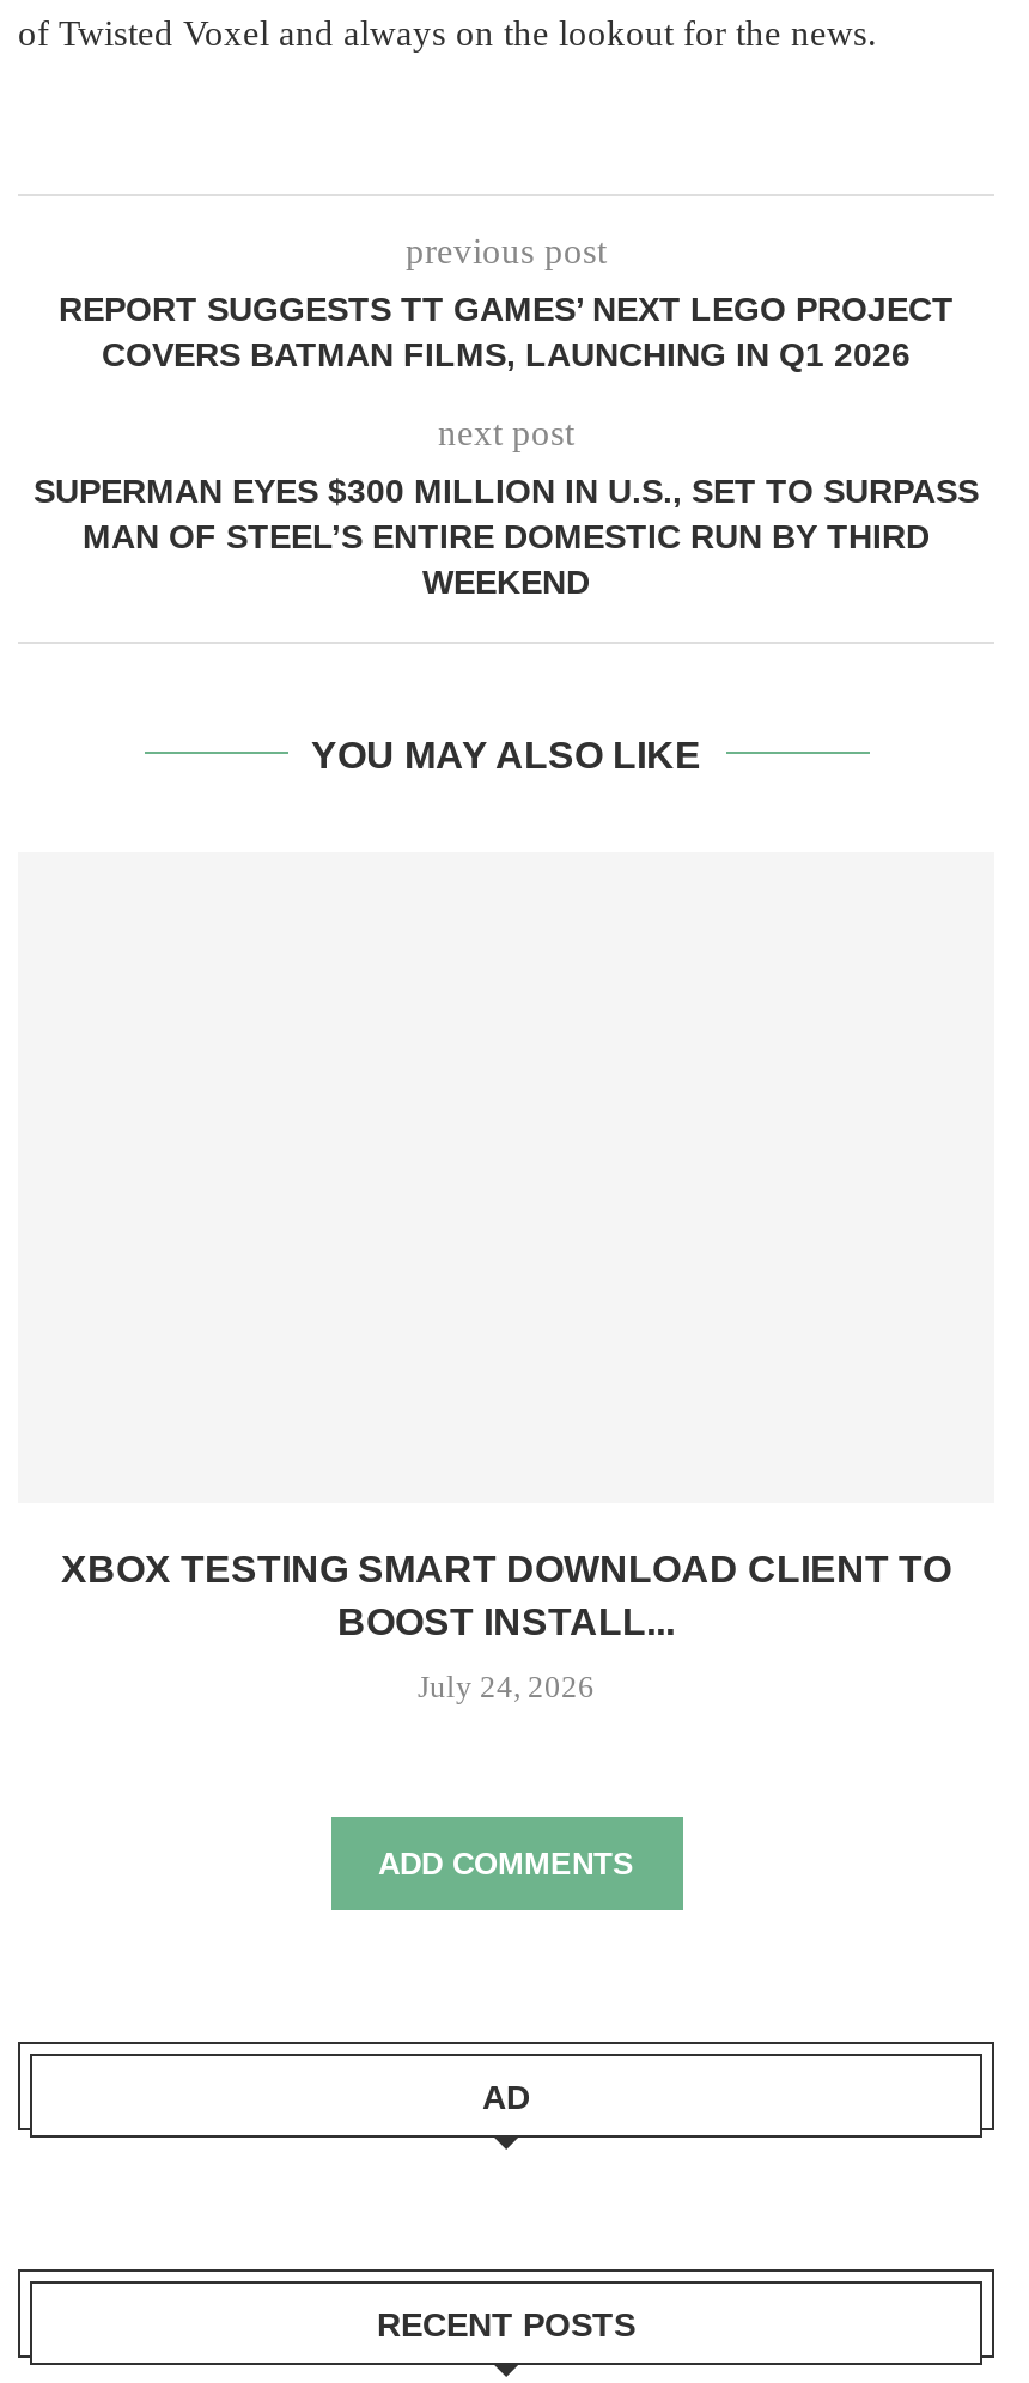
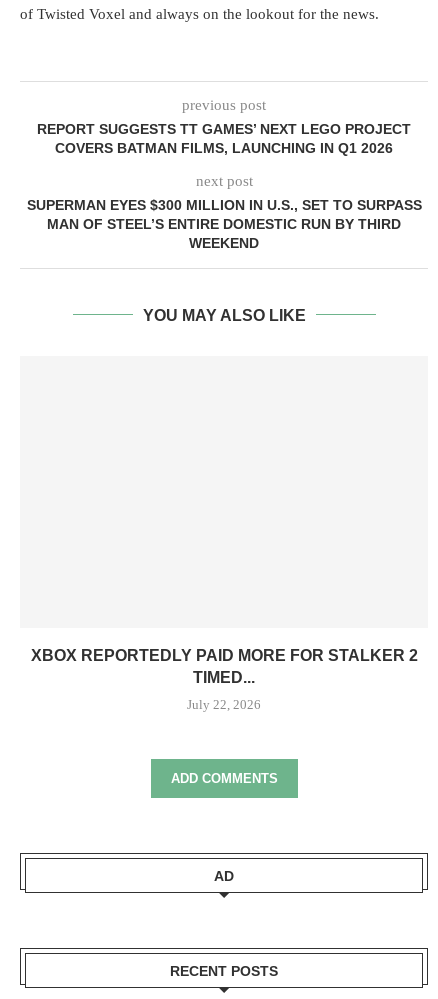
[61,1548,951,1642] XBOX TESTING SMART DOWNLOAD CLIENT TO | BOOST INSTALL... -> [30,647,417,686] XBOX REPORTEDLY PAID MORE FOR STALKER 2 | TIMED...
[418,1668,595,1704] July 24, 2026 -> [187,697,261,712] July 22, 2026

